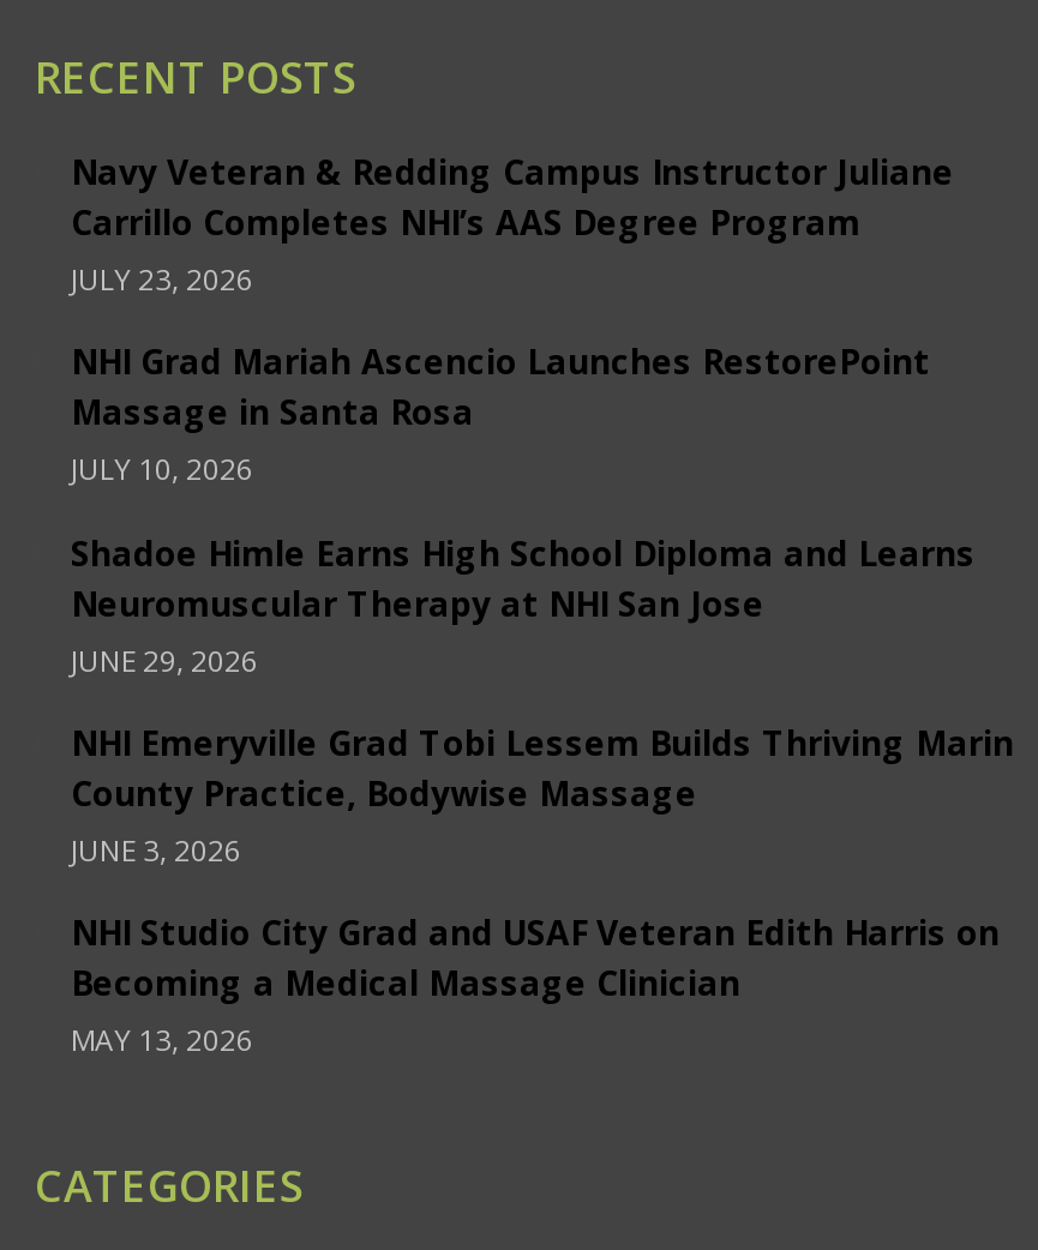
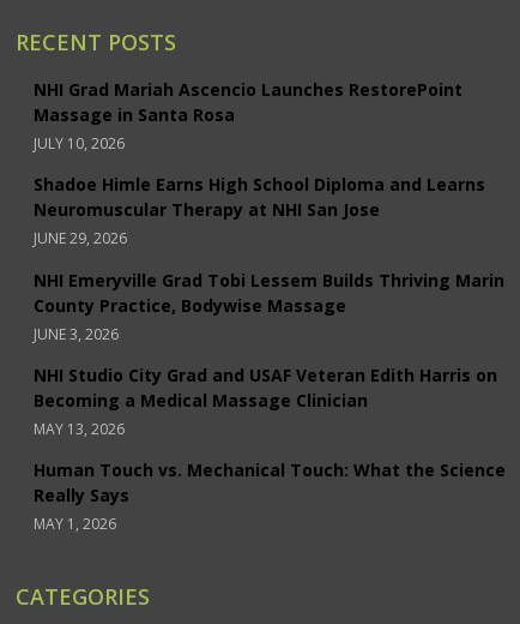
[71,149,954,300] Navy Veteran & Redding Campus Instructor Juliane | Carrillo Completes NHI’s AAS Degree Program | JULY 23, 2026 -> none
moved [71,339,1014,1060] -> [34,78,504,439]: NHI Grad Mariah Ascencio Launches RestorePoint | Massage in Santa Rosa | JULY 10, 2026 | ... | Becoming a Medical Massage Clinician | MAY 13, 2026
none -> [34,458,506,534] Human Touch vs. Mechanical Touch: What the Science | Really Says | MAY 1, 2026

